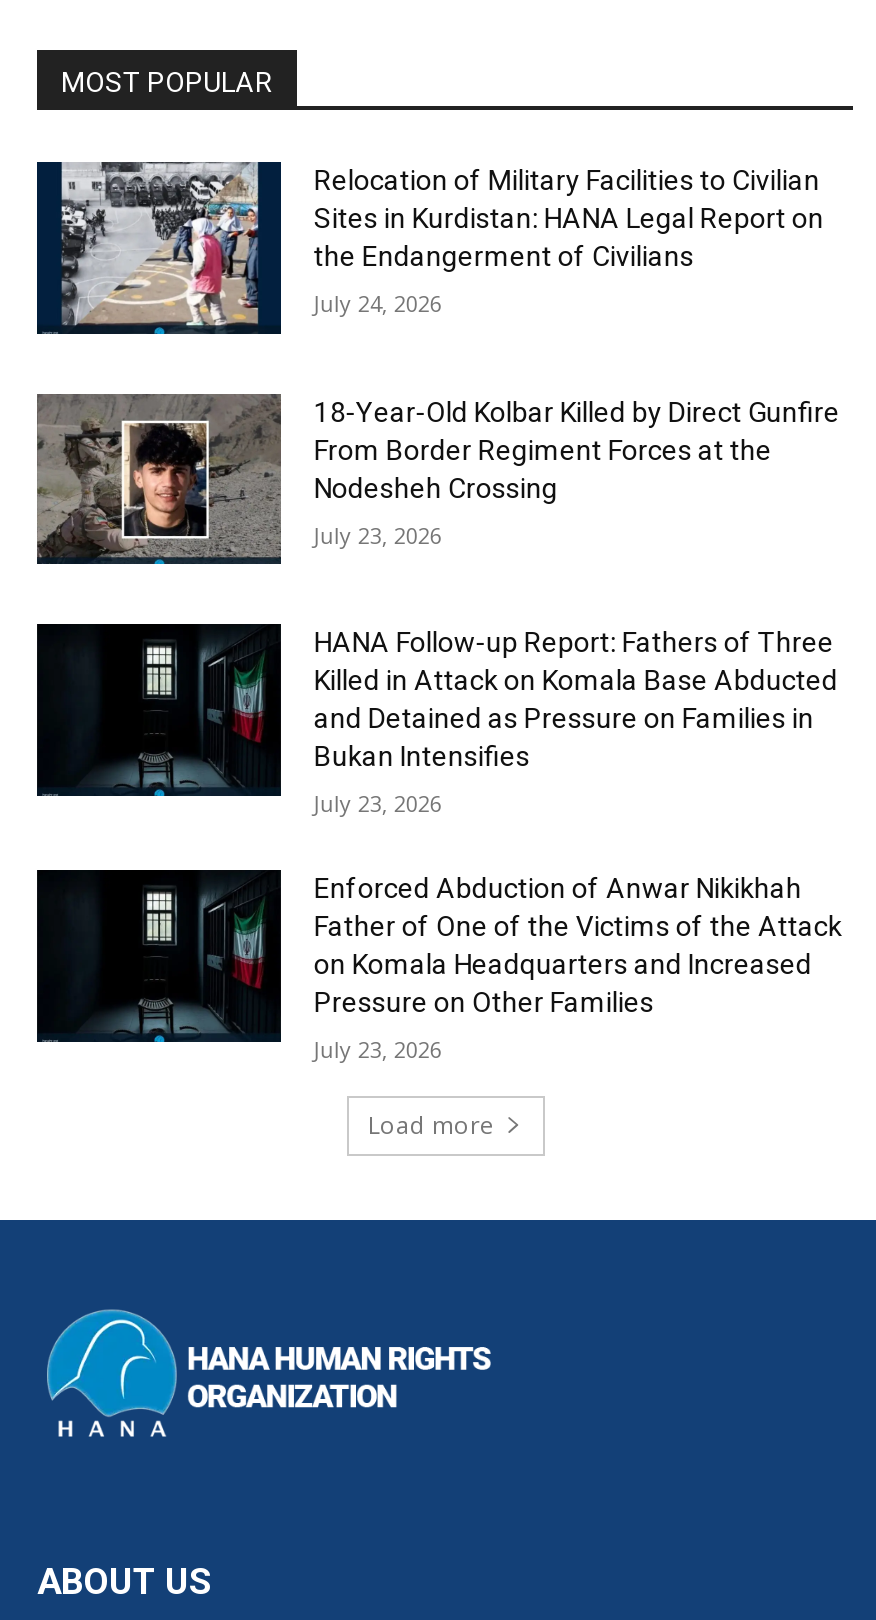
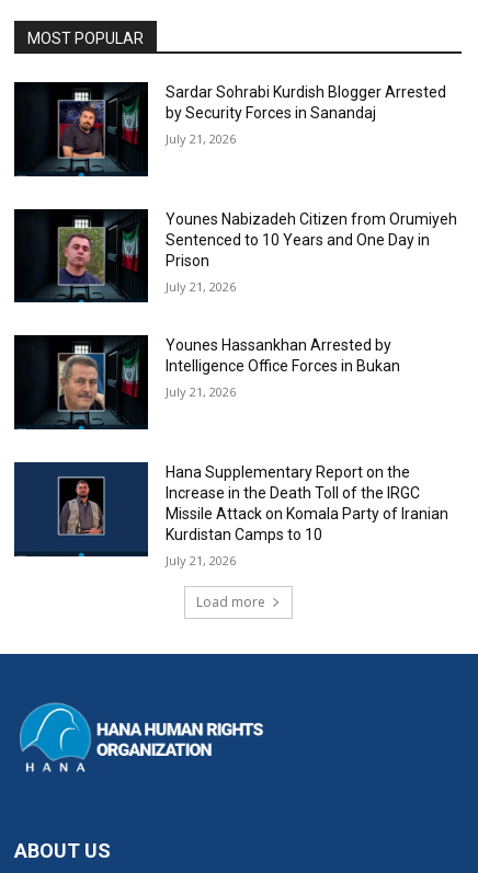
[37,160,824,334] [image] | Relocation of Military Facilities to Civilian | Sites in Kurdistan: HANA Legal Report on | the Endangerment of Civilians -> [14,82,447,172] [image] | Sardar Sohrabi Kurdish Blogger Arrested | by Security Forces in Sanandaj
[314,288,442,318] July 24, 2026 -> [166,130,236,147] July 21, 2026
[35,392,840,564] [image] | 18-Year-Old Kolbar Killed by Direct Gunfire | From Border Regiment Forces at the | Nodesheh Crossing -> [14,209,458,300] [image] | Younes Nabizadeh Citizen from Orumiyeh | Sentenced to 10 Years and One Day in | Prison
[314,519,442,549] July 23, 2026 -> [166,278,236,294] July 21, 2026
[314,626,838,772] HANA Follow-up Report: Fathers of Three | Killed in Attack on Komala Base Abducted | and Detained as Pressure on Families in | Bukan Intensifies -> [166,336,401,375] Younes Hassankhan Arrested by | Intelligence Office Forces in Bukan
[117,664,201,766] [image] -> [57,345,105,412] [image]
[314,788,442,818] July 23, 2026 -> [166,384,236,400] July 21, 2026
[37,868,842,1042] [image] | Enforced Abduction of Anwar Nikikhah | Father of One of the Victims of the Attack | on Komala Headquarters and Increased | Pressure on Other Families -> [14,461,449,556] [image] | Hana Supplementary Report on the | Increase in the Death Toll of the IRGC | Missile Attack on Komala Party of Iranian | Kurdistan Camps to 10
[314,1034,442,1064] July 23, 2026 -> [166,552,236,568] July 21, 2026

